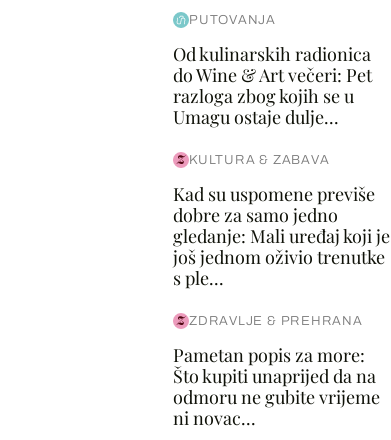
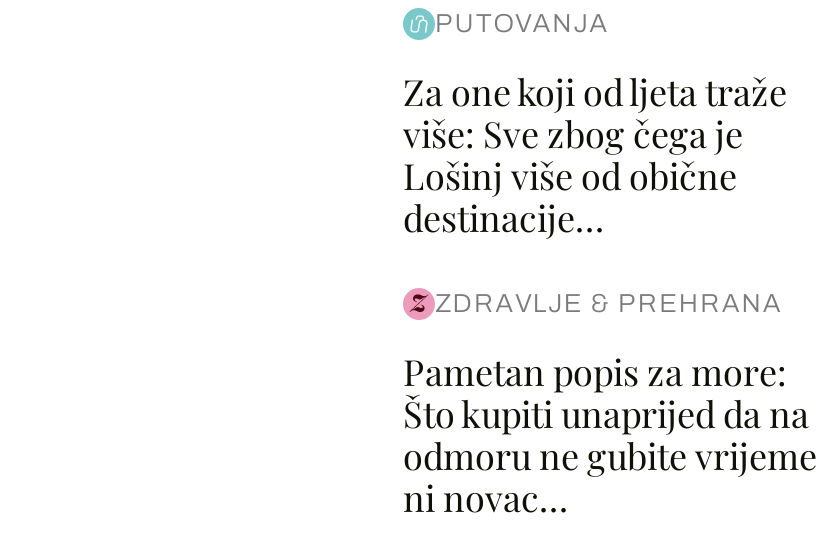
[173,42,390,290] Od kulinarskih radionica | do Wine & Art večeri: Pet | razloga zbog kojih se u | Umagu ostaje dulje... | KULTURA & ZABAVA | Kad su uspomene previše | dobre za samo jedno | gledanje: Mali uređaj koji je | još jednom oživio trenutke | s ple... -> [403,68,787,242] Za one koji od ljeta traže | više: Sve zbog čega je | Lošinj više od obične | destinacije...

